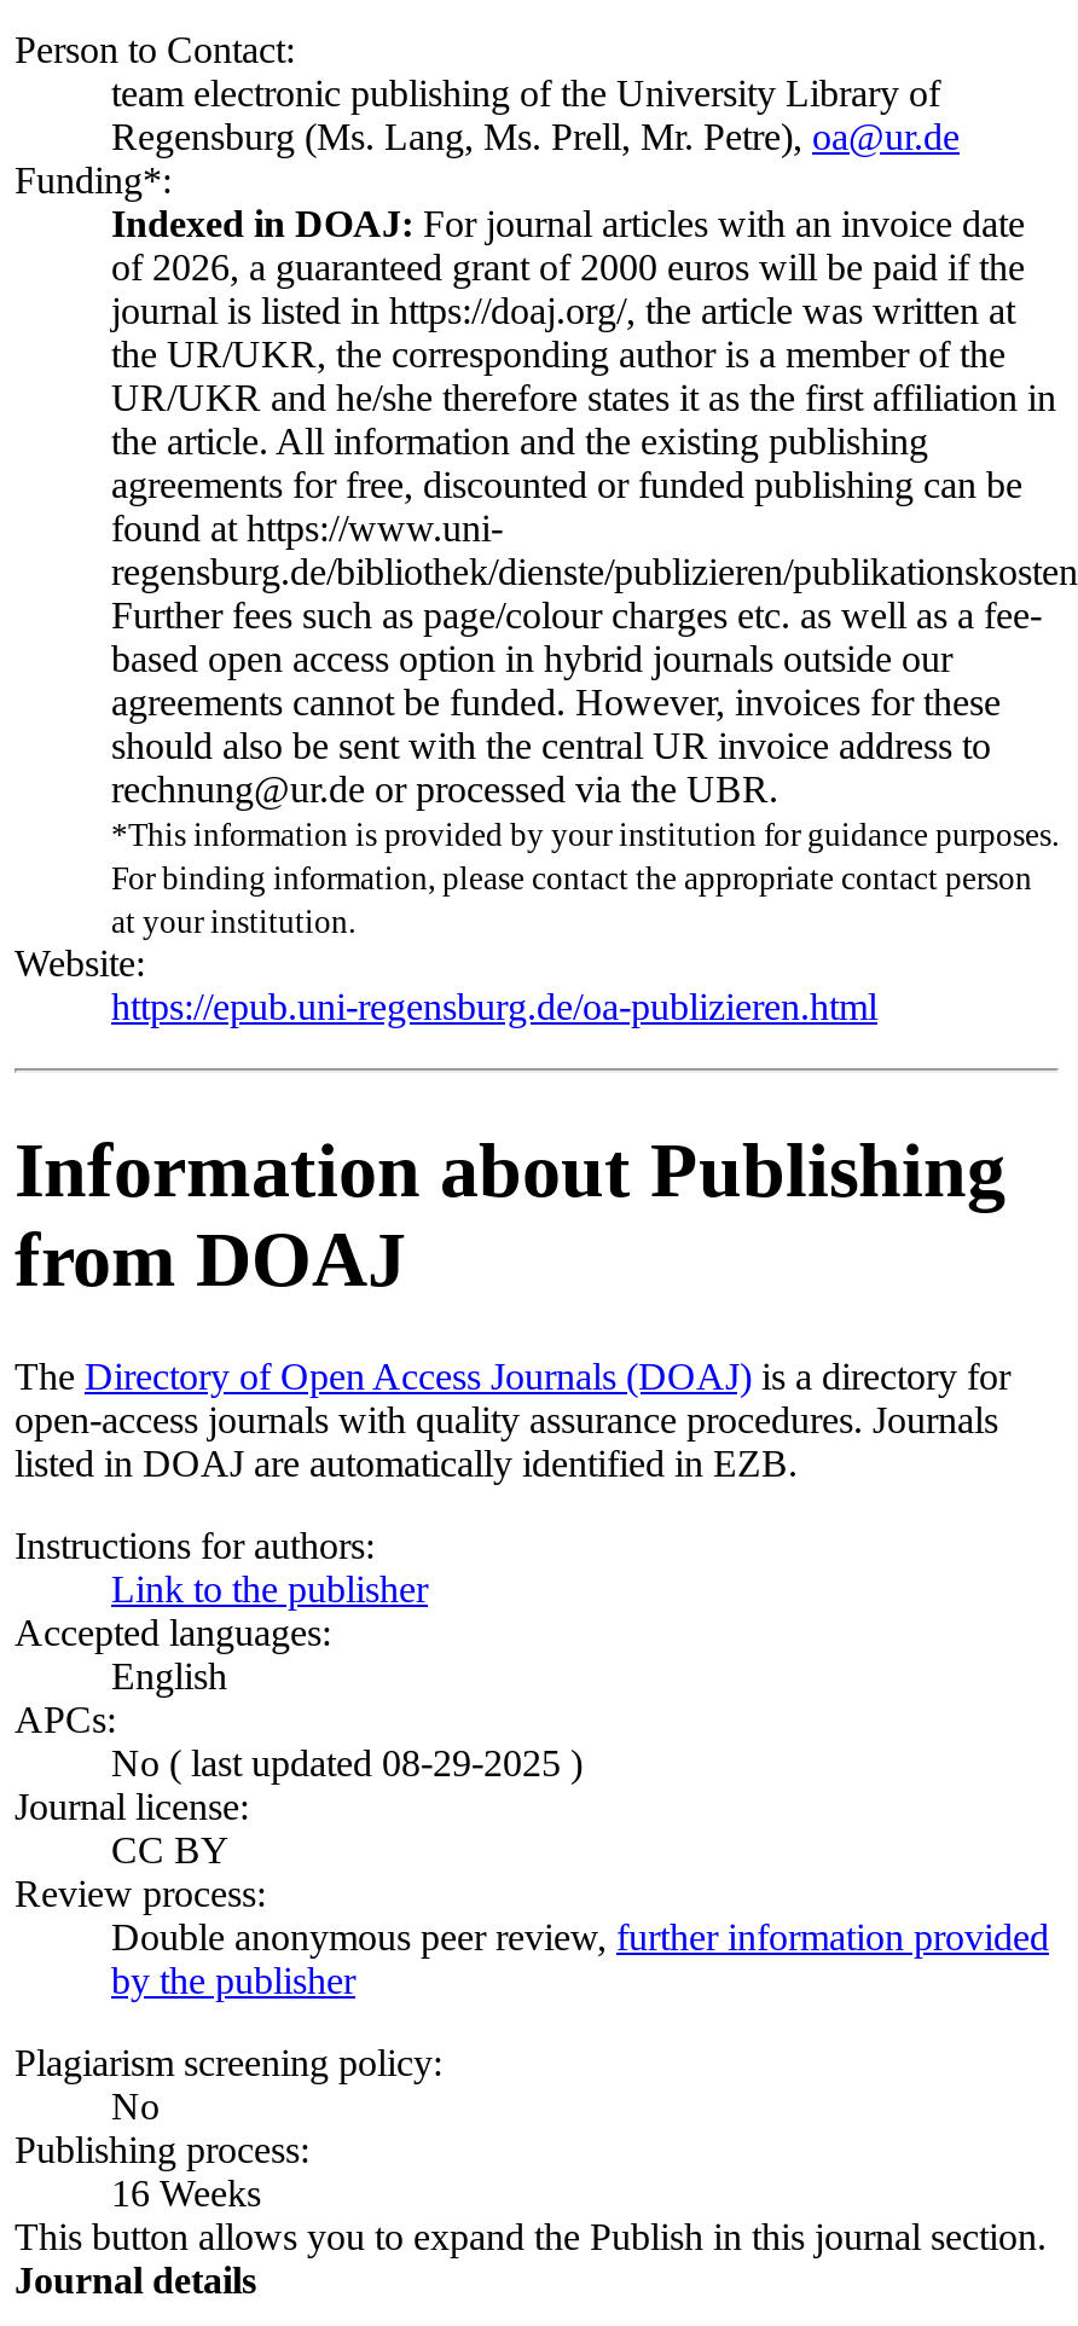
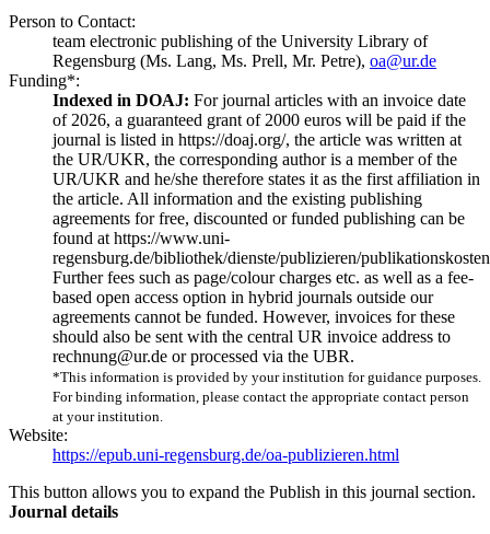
[15,1126,1049,2214] Information about Publishing | from DOAJ | The Directory of Open Access Journals (DOAJ) is a directory for | open-access journals with quality assurance procedures. Journals | listed in DOAJ are automatically identified in EZB. | Instructions for authors: | Link to the publisher | Accepted languages: | English | APCs: | No ( last updated 08-29-2025 ) | Journal license: | CC BY | Review process: | Double anonymous peer review, further information provided | by the publisher | Plagiarism screening policy: | No | Publishing process: | 16 Weeks -> none

